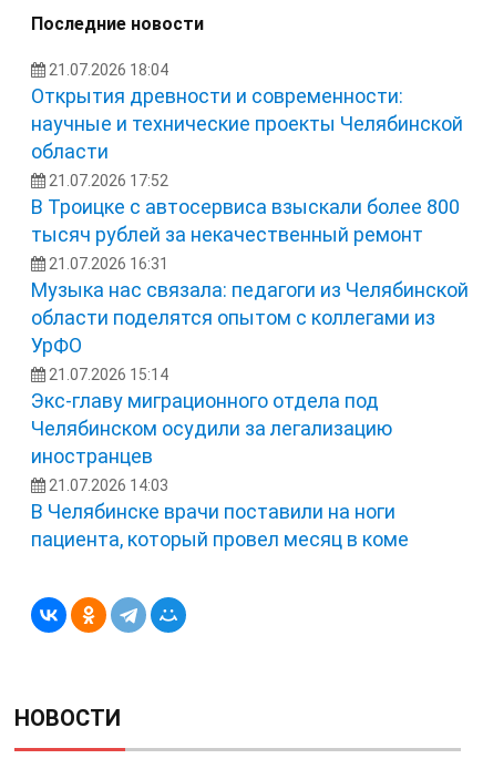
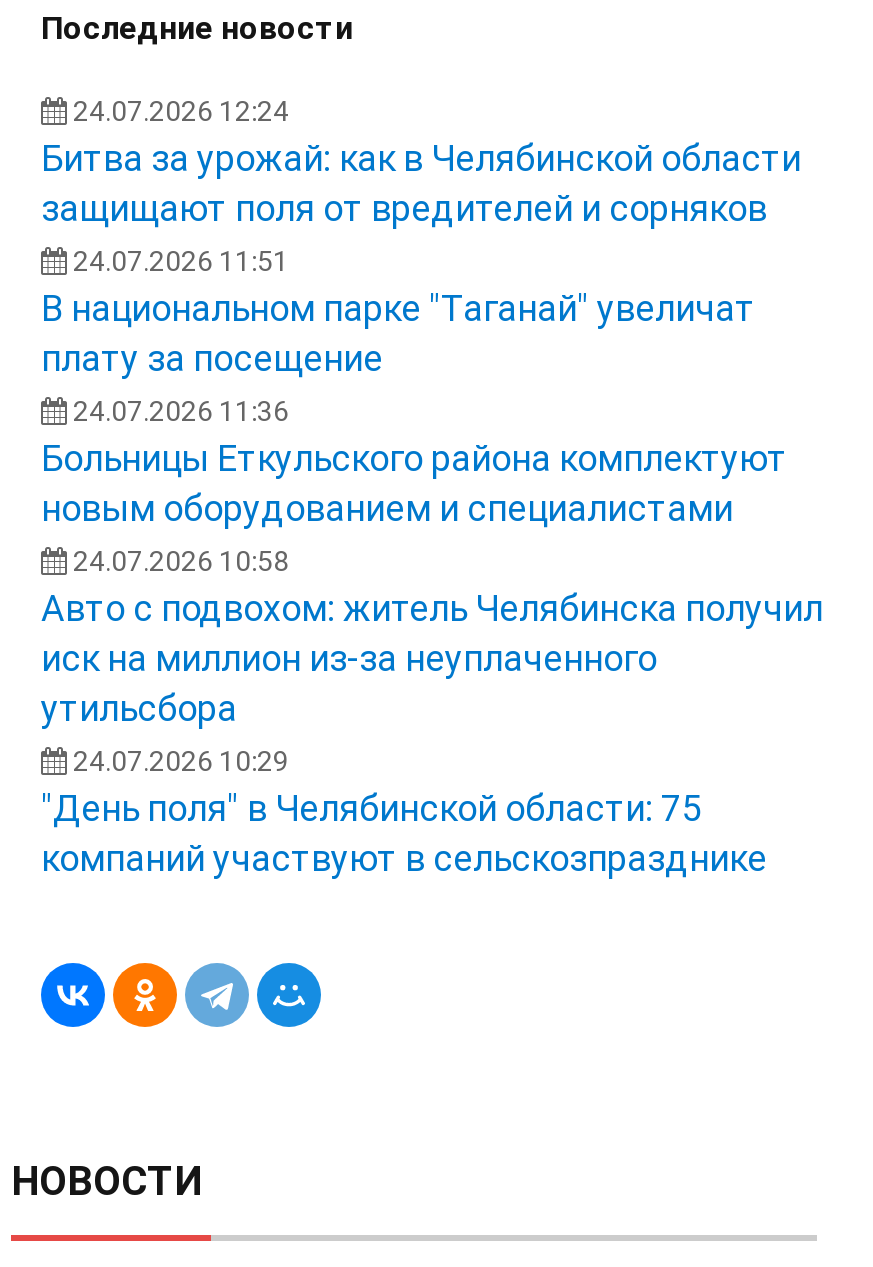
[31,61,469,551] 21.07.2026 18:04 | Открытия древности и современности: | научные и технические проекты Челябинской | области | 21.07.2026 17:52 | В Троицке с автосервиса взыскали более 800 | тысяч рублей за некачественный ремонт | 21.07.2026 16:31 | Музыка нас связала: педагоги из Челябинской | области поделятся опытом с коллегами из | УрФО | 21.07.2026 15:14 | Экс-главу миграционного отдела под | Челябинском осудили за легализацию | иностранцев | 21.07.2026 14:03 | В Челябинске врачи поставили на ноги | пациента, который провел месяц в коме -> [41,95,823,879] 24.07.2026 12:24 | Битва за урожай: как в Челябинской области | защищают поля от вредителей и сорняков | 24.07.2026 11:51 | В национальном парке "Таганай" увеличат | плату за посещение | 24.07.2026 11:36 | Больницы Еткульского района комплектуют | новым оборудованием и специалистами | 24.07.2026 10:58 | Авто с подвохом: житель Челябинска получил | иск на миллион из‑за неуплаченного | утильсбора | 24.07.2026 10:29 | "День поля" в Челябинской области: 75 | компаний участвуют в сельскозпразднике

